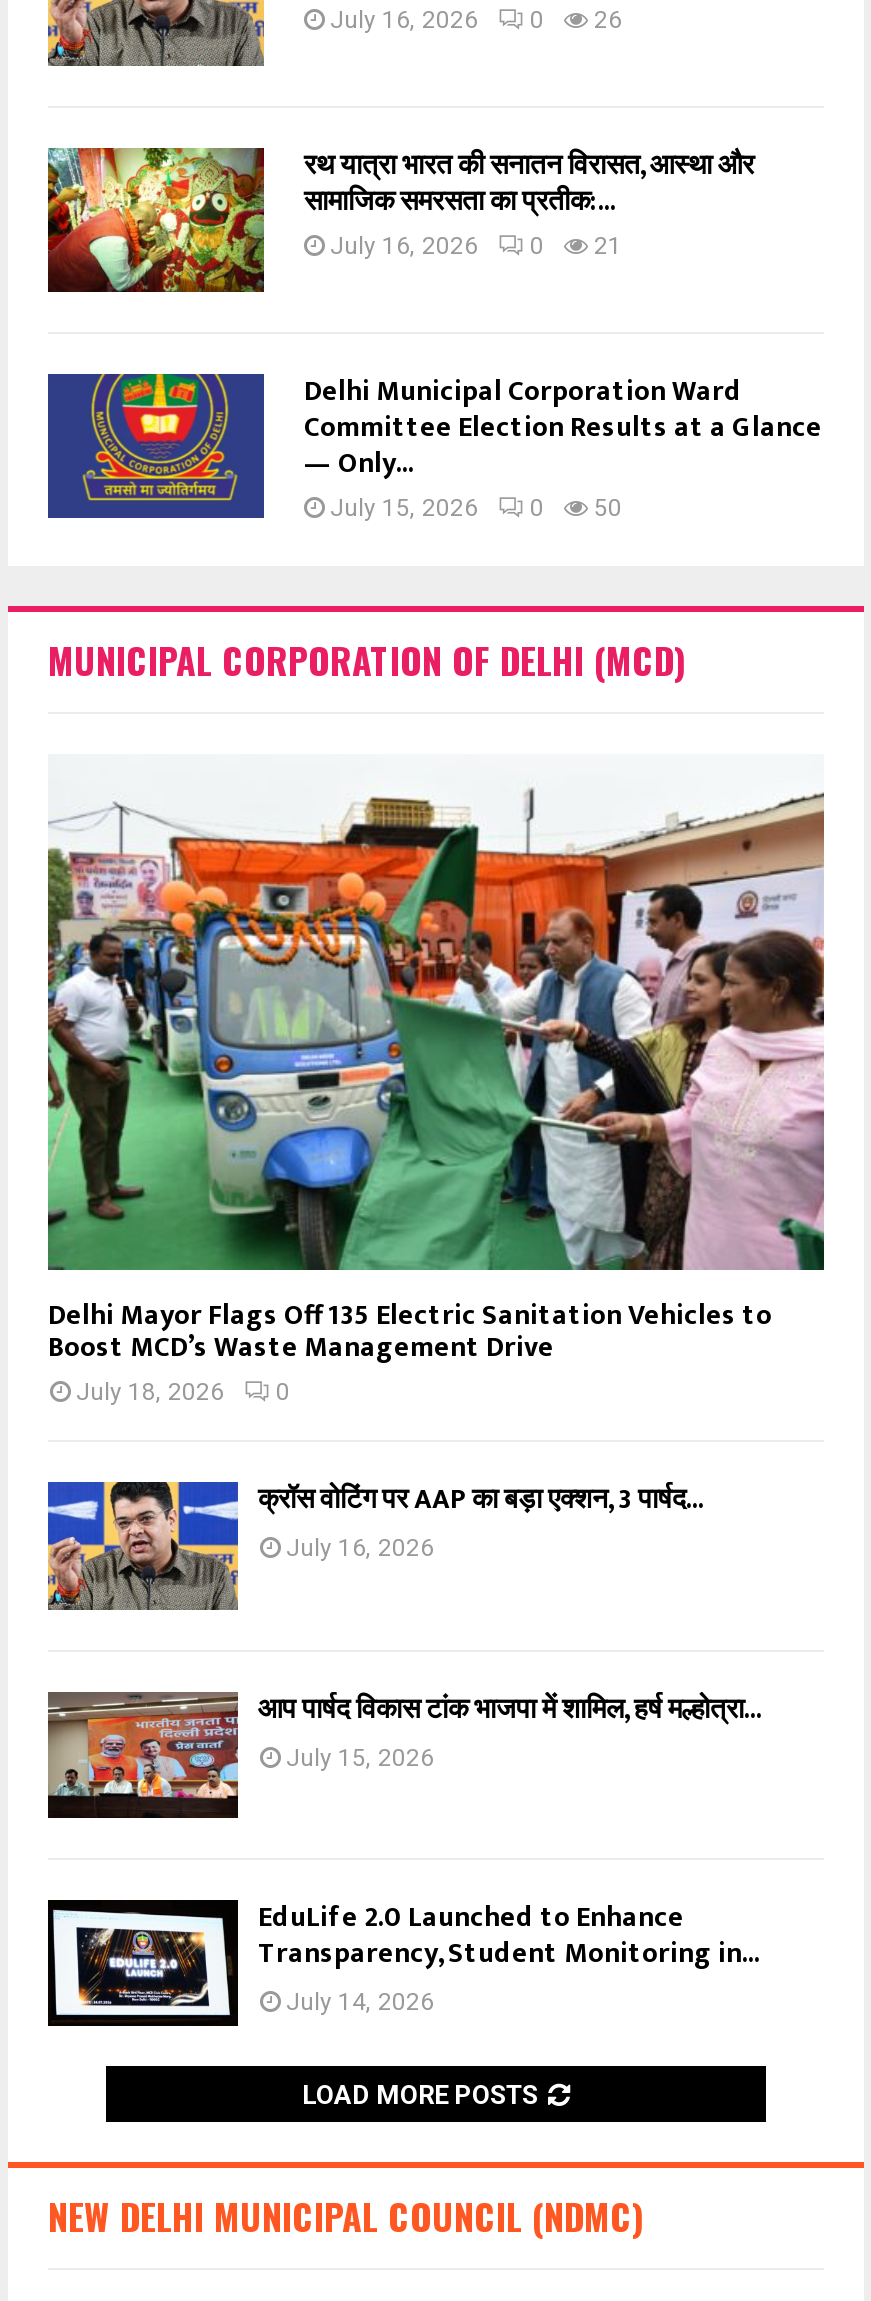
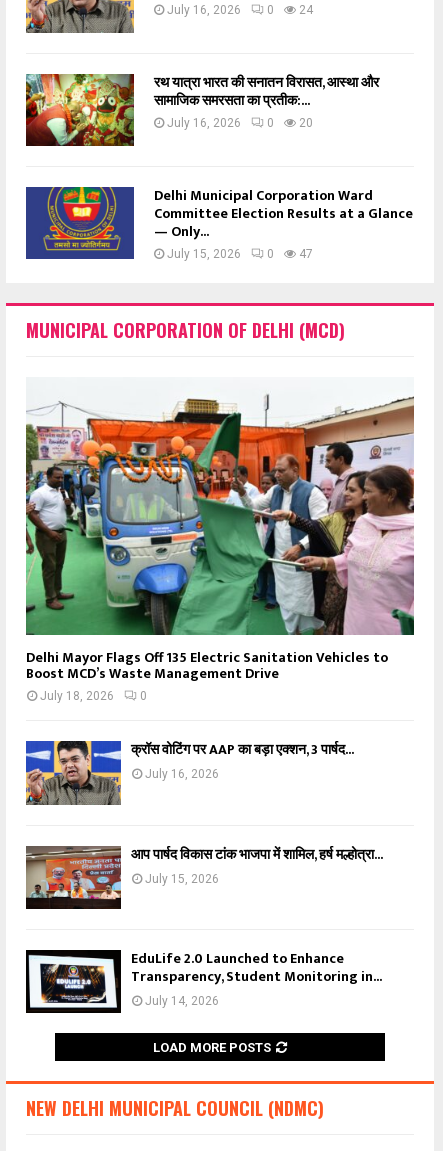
[330,5,622,33] July 16, 2026 0 26 -> [167,3,313,17] July 16, 2026 0 24
[330,231,622,259] July 16, 2026 0 21 -> [167,116,313,130] July 16, 2026 0 20
[330,493,622,521] July 15, 2026 0 50 -> [167,247,313,261] July 15, 2026 0 47

